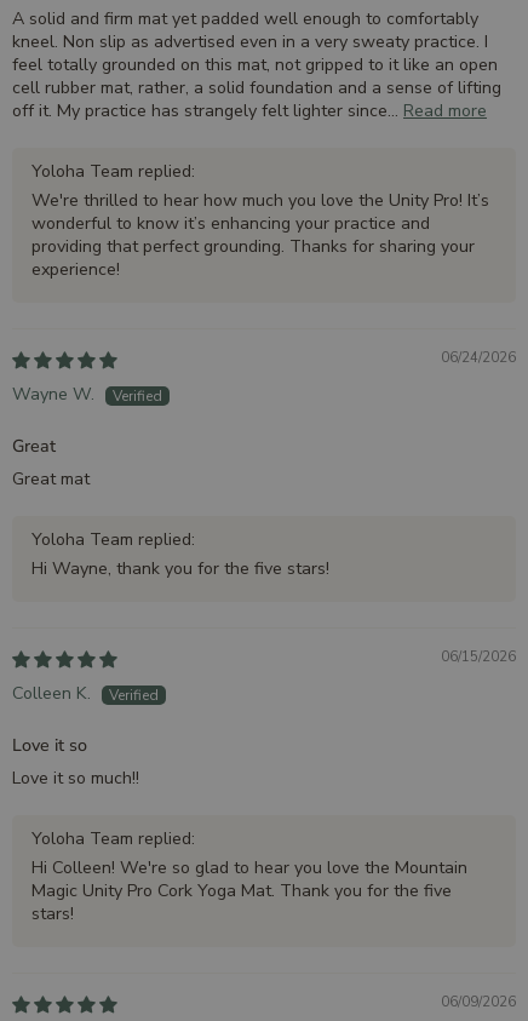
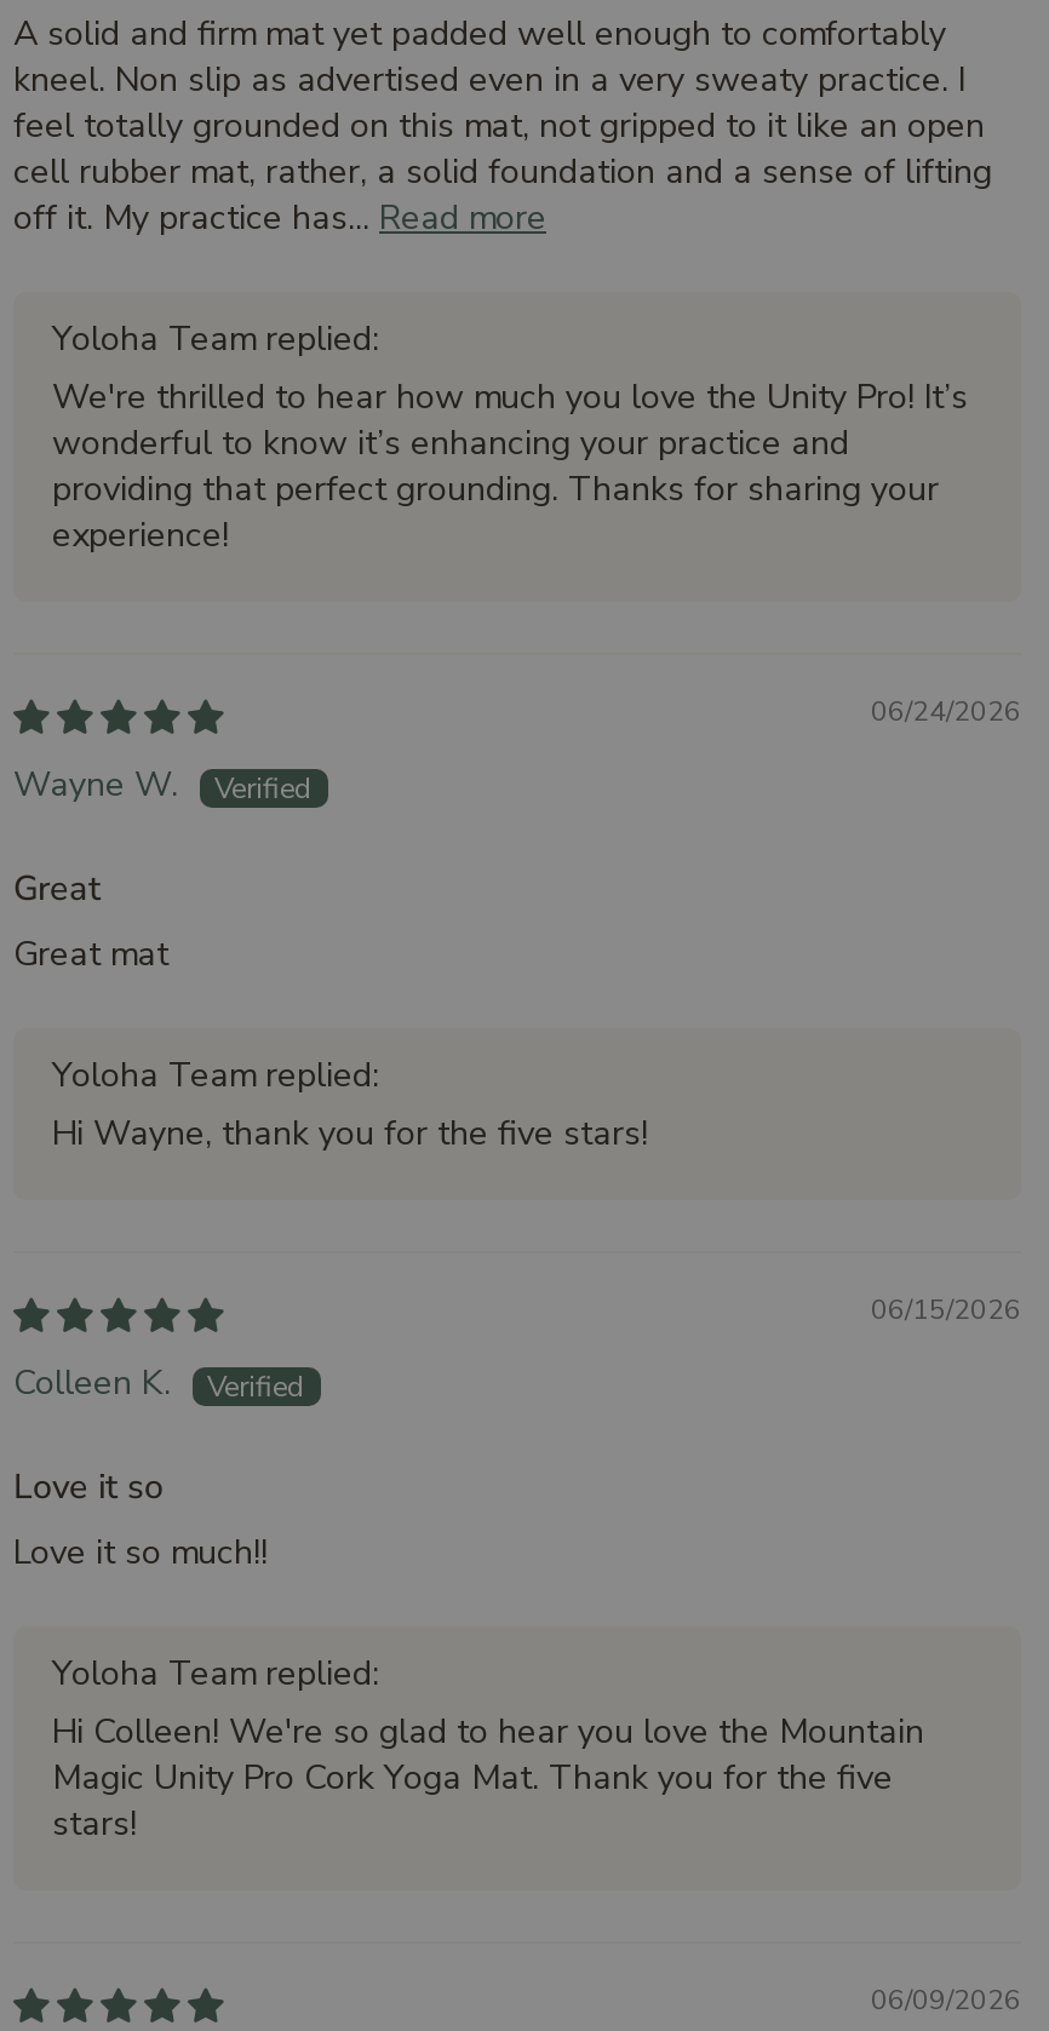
[12,99,487,122] off it. My practice has strangely felt lighter since... Read more -> [13,196,546,242] off it. My practice has... Read more

